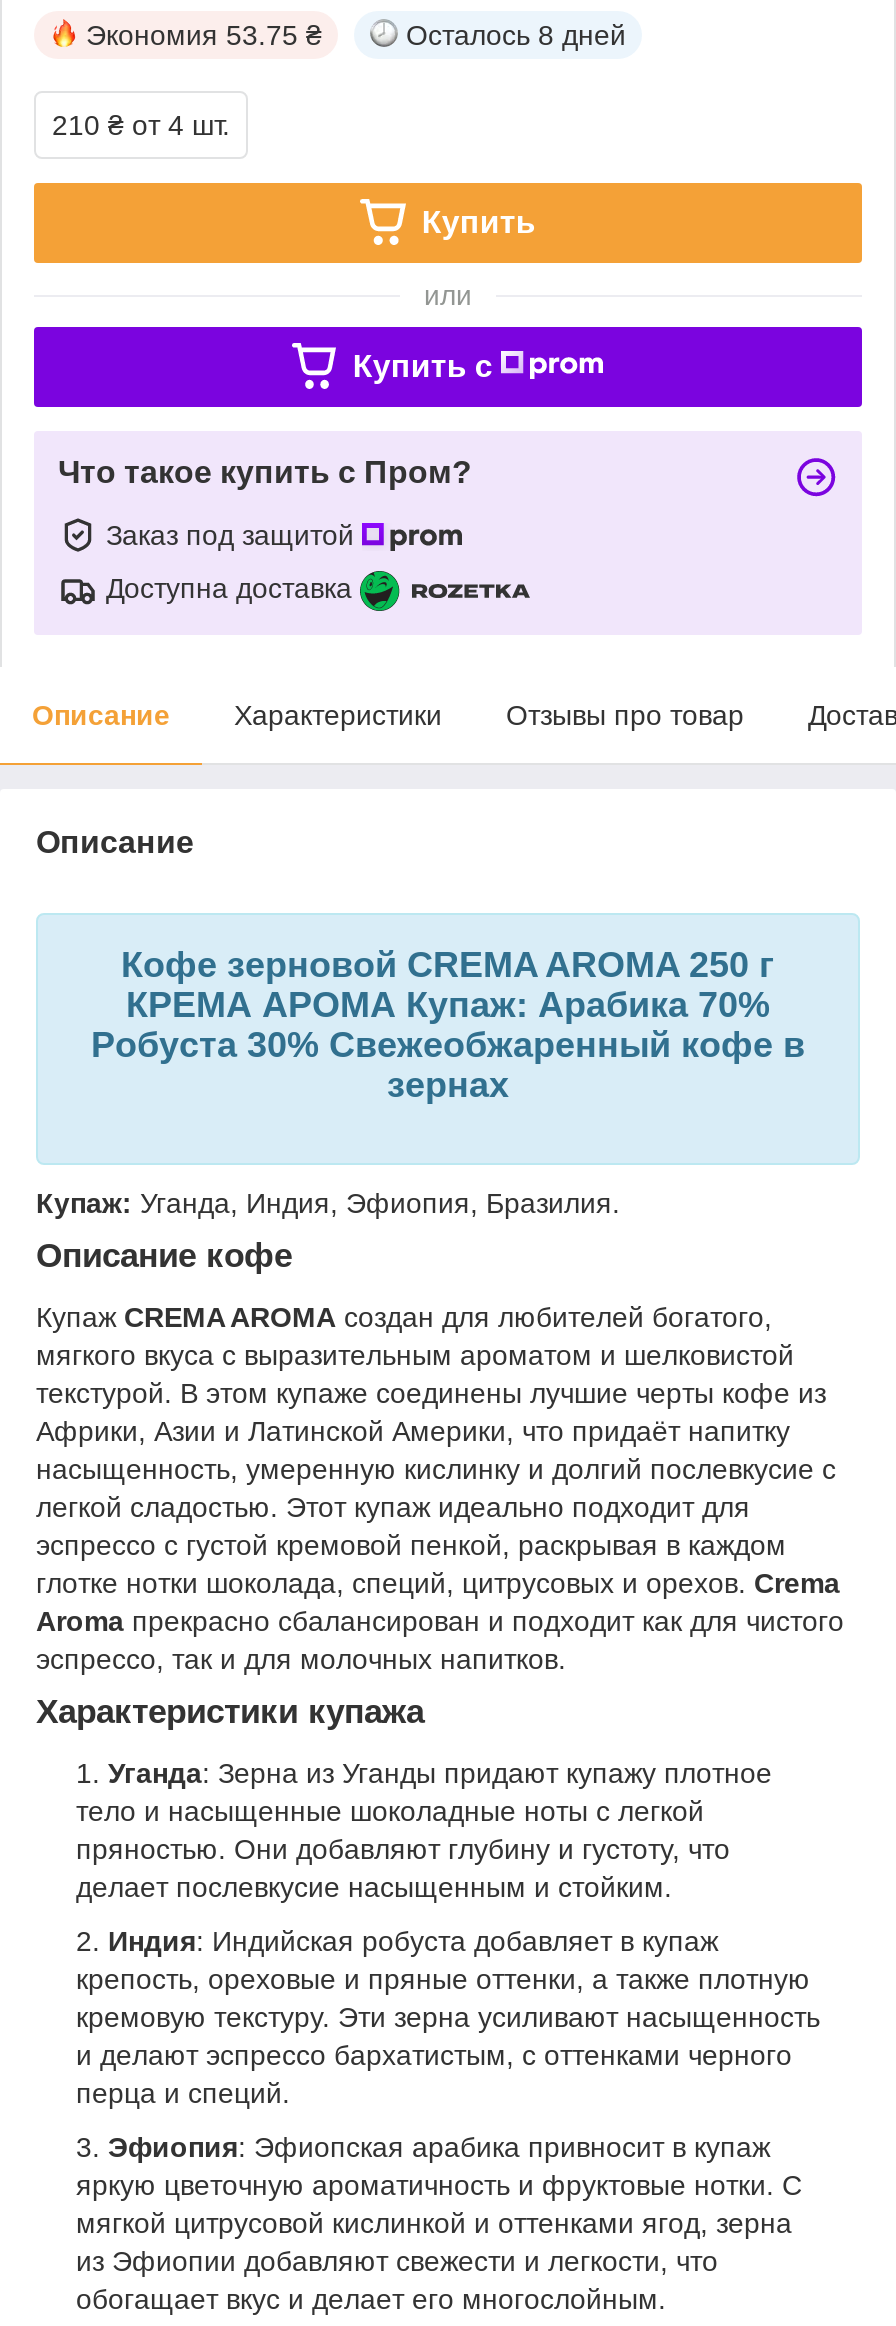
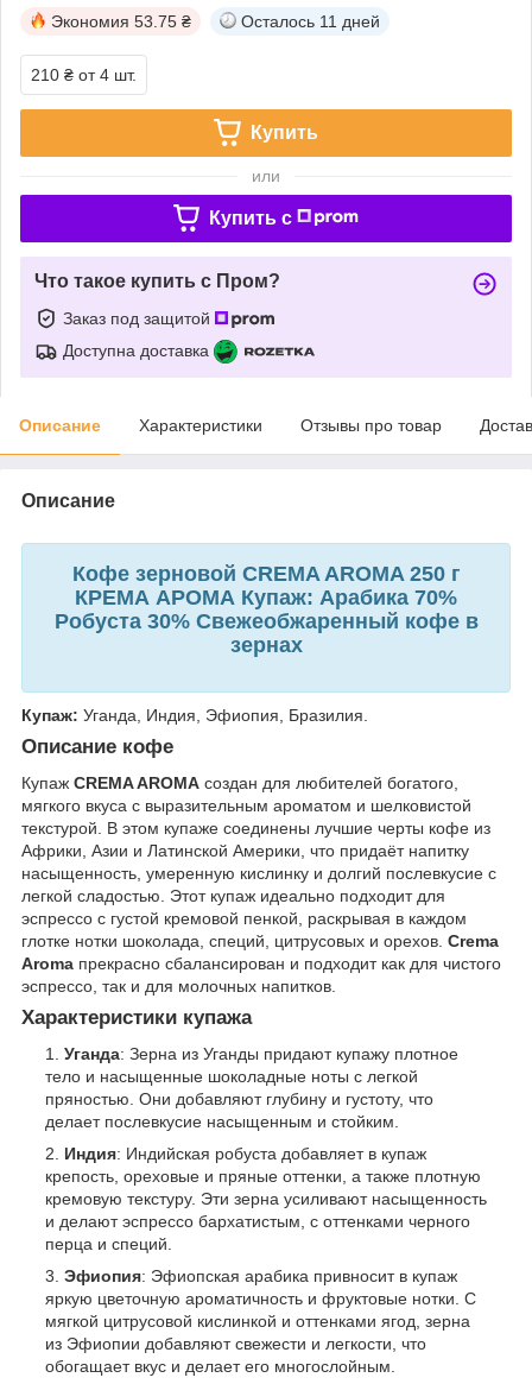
[406,19,626,51] Осталось 8 дней -> [241,12,380,31] Осталось 11 дней

